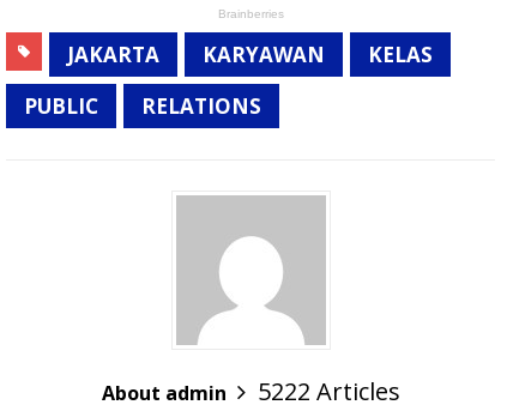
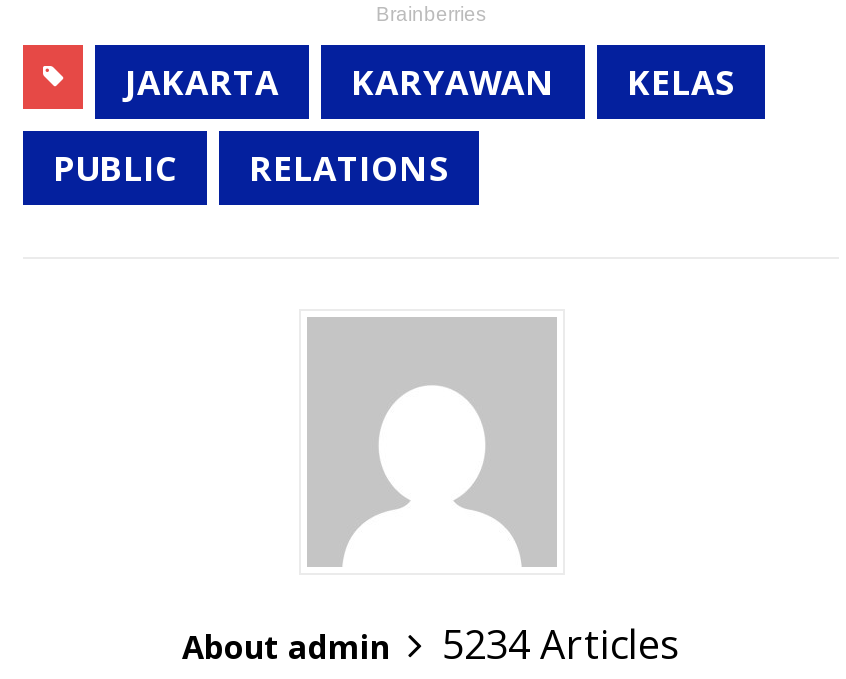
[101,375,400,408] About admin 5222 Articles -> [182,617,680,671] About admin 5234 Articles

